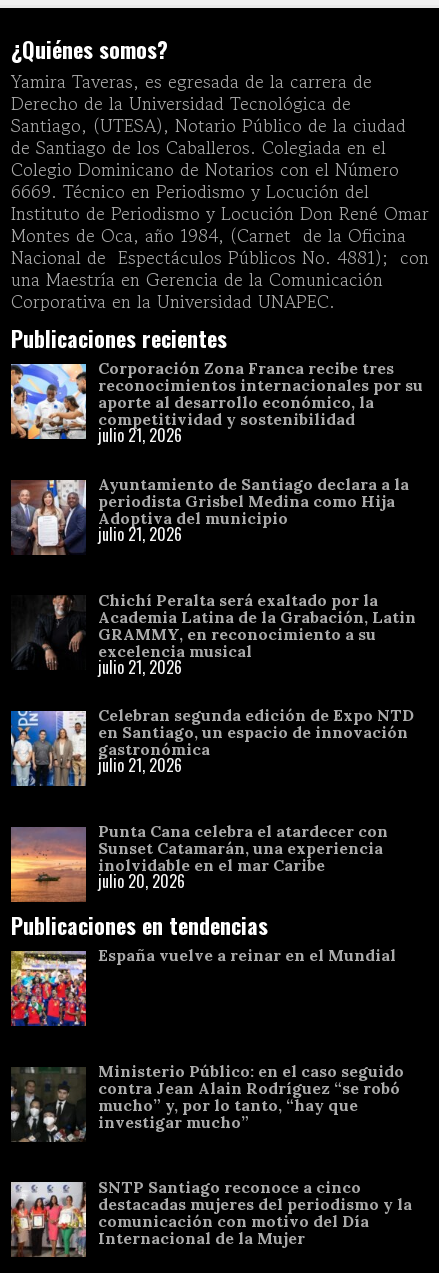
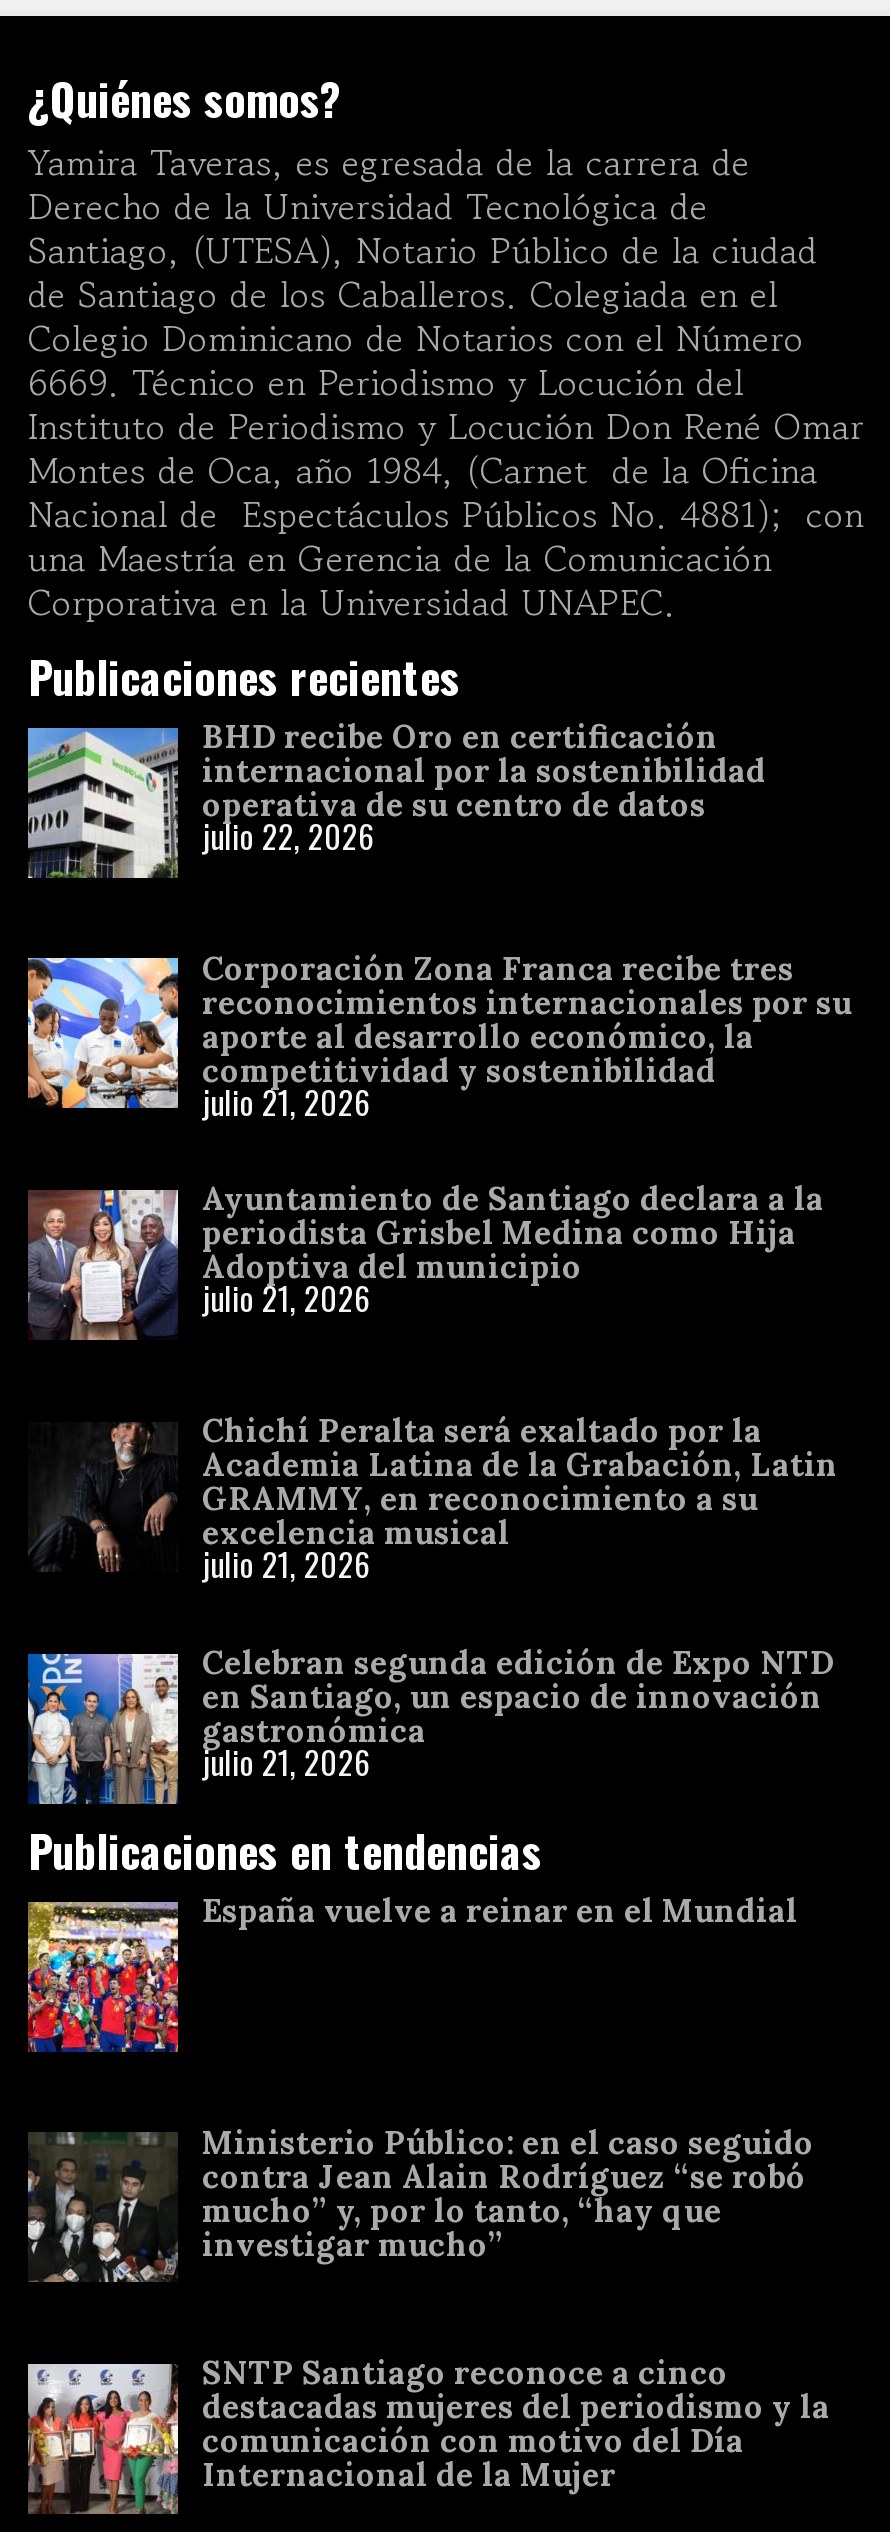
moved [9,358,423,777] -> [24,948,852,1786]: [image] | Corporación Zona Franca recibe tres | reconocimientos internacionales por su | ... | gastronómica | julio 21, 2026
none -> [26,716,766,880] [image] | BHD recibe Oro en certificación | internacional por la sostenibilidad | operativa de su centro de datos | julio 22, 2026
[10,821,388,903] [image] | Punta Cana celebra el atardecer con | Sunset Catamarán, una experiencia | inolvidable en el mar Caribe | julio 20, 2026 -> none

